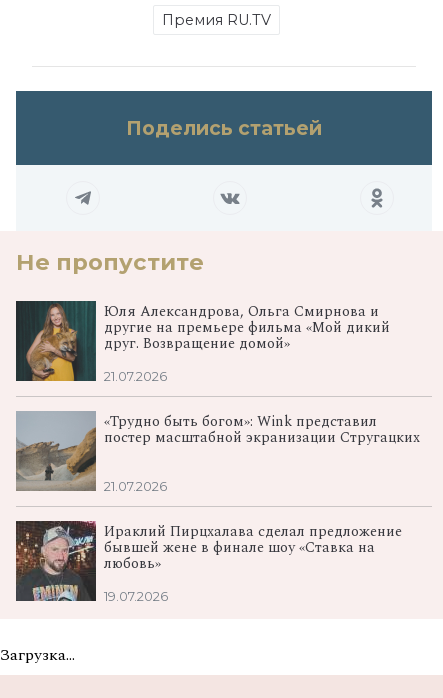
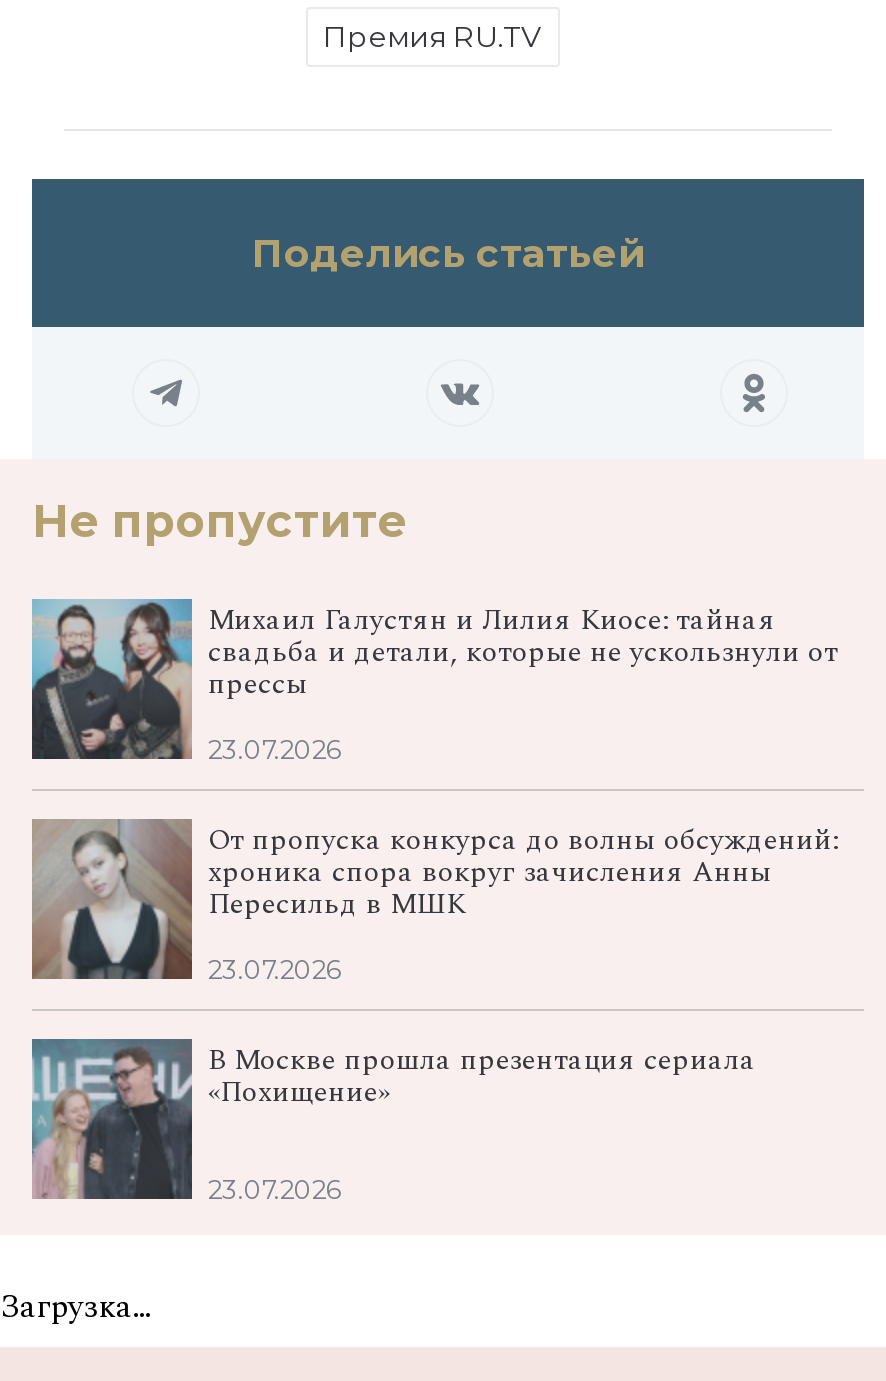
[15,300,390,382] [image] | Юля Александрова, Ольга Смирнова и | другие на премьере фильма «Мой дикий | друг. Возвращение домой» -> [30,597,838,761] [image] | Михаил Галустян и Лилия Киосе: тайная | свадьба и детали, которые не ускользнули от | прессы
[104,369,167,384] 21.07.2026 -> [208,735,342,765] 23.07.2026
[16,411,420,492] [image] | «Трудно быть богом»: Wink представил | постер масштабной экранизации Стругацких -> [32,819,838,981] [image] | От пропуска конкурса до волны обсуждений: | хроника спора вокруг зачисления Анны | Пересильд в МШК
[104,479,167,494] 21.07.2026 -> [208,955,342,985] 23.07.2026
[15,520,402,602] [image] | Ираклий Пирцхалава сделал предложение | бывшей жене в финале шоу «Ставка на | любовь» -> [30,1037,756,1199] [image] | В Москве прошла презентация сериала | «Похищение»
[104,589,168,604] 19.07.2026 -> [208,1175,342,1205] 23.07.2026

